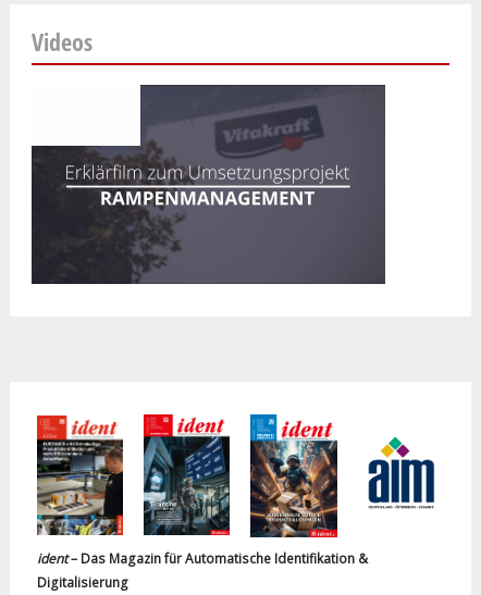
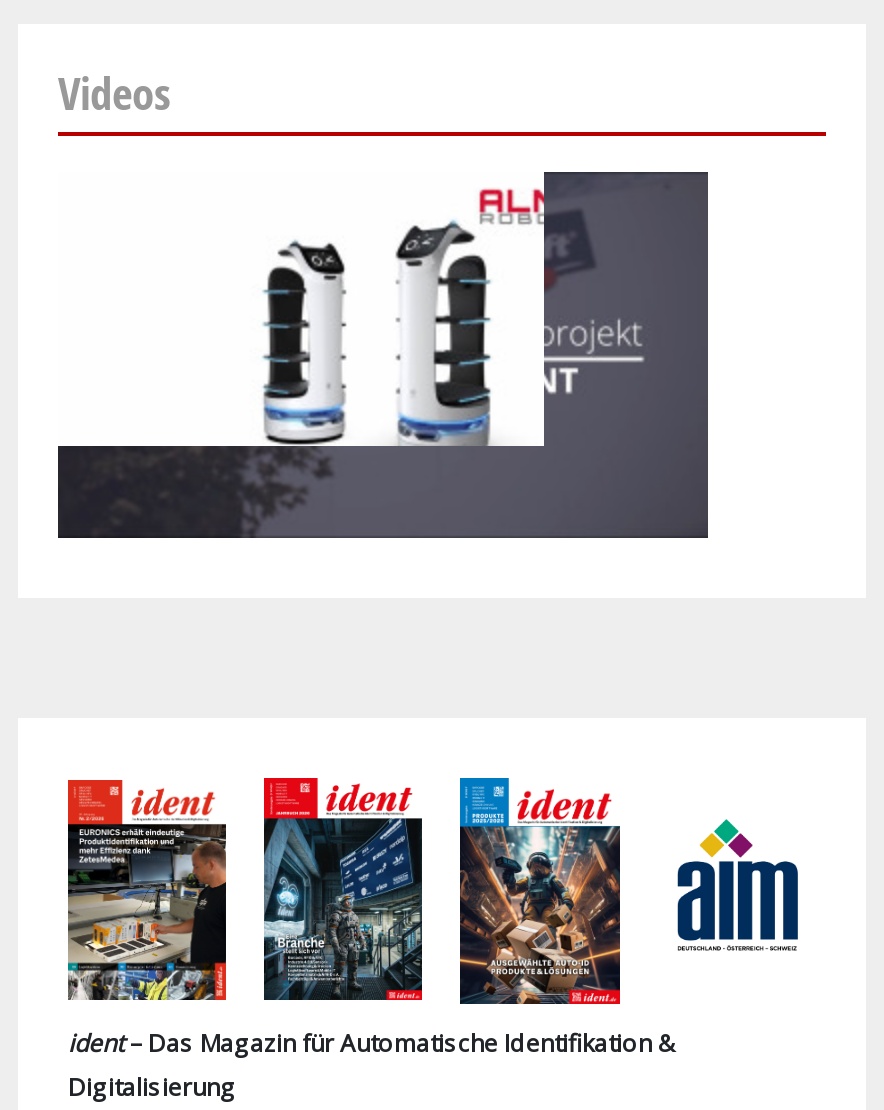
[30,84,296,234] [image] -> [58,172,546,448] [image]

